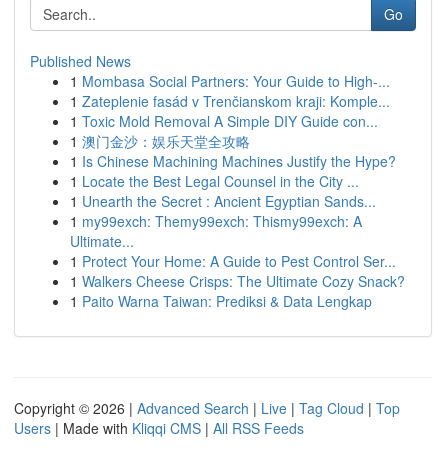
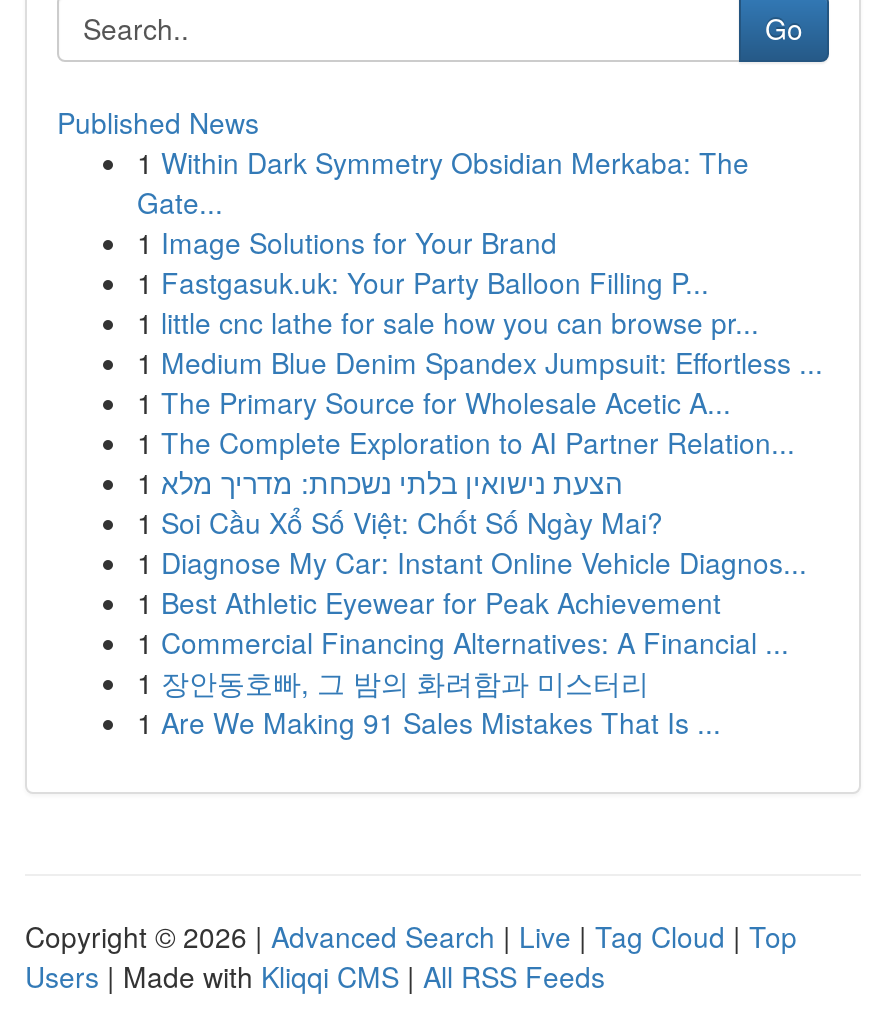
[70,71,405,311] 1 Mombasa Social Partners: Your Guide to High-... | 1 Zateplenie fasád v Trenčianskom kraji: Komple... | 1 Toxic Mold Removal A Simple DIY Guide con... | 1 澳门金沙：娱乐天堂全攻略 | 1 Is Chinese Machining Machines Justify the Hype? | 1 Locate the Best Legal Counsel in the City ... | 1 Unearth the Secret : Ancient Egyptian Sands... | 1 my99exch: Themy99exch: Thismy99exch: A | Ultimate... | 1 Protect Your Home: A Guide to Pest Control Ser... | 1 Walkers Cheese Crisps: The Ultimate Cozy Snack? | 1 Paito Warna Taiwan: Prediksi & Data Lengkap -> [137,142,823,742] 1 Within Dark Symmetry Obsidian Merkaba: The | Gate... | 1 Image Solutions for Your Brand | 1 Fastgasuk.uk: Your Party Balloon Filling P... | 1 little cnc lathe for sale how you can browse pr... | 1 Medium Blue Denim Spandex Jumpsuit: Effortless ... | 1 The Primary Source for Wholesale Acetic A... | 1 The Complete Exploration to AI Partner Relation... | 1 הצעת נישואין בלתי נשכחת: מדריך מלא | 1 Soi Cầu Xổ Số Việt: Chốt Số Ngày Mai? | 1 Diagnose My Car: Instant Online Vehicle Diagnos... | 1 Best Athletic Eyewear for Peak Achievement | 1 Commercial Financing Alternatives: A Financial ... | 1 장안동호빠, 그 밤의 화려함과 미스터리 | 1 Are We Making 91 Sales Mistakes That Is ...

